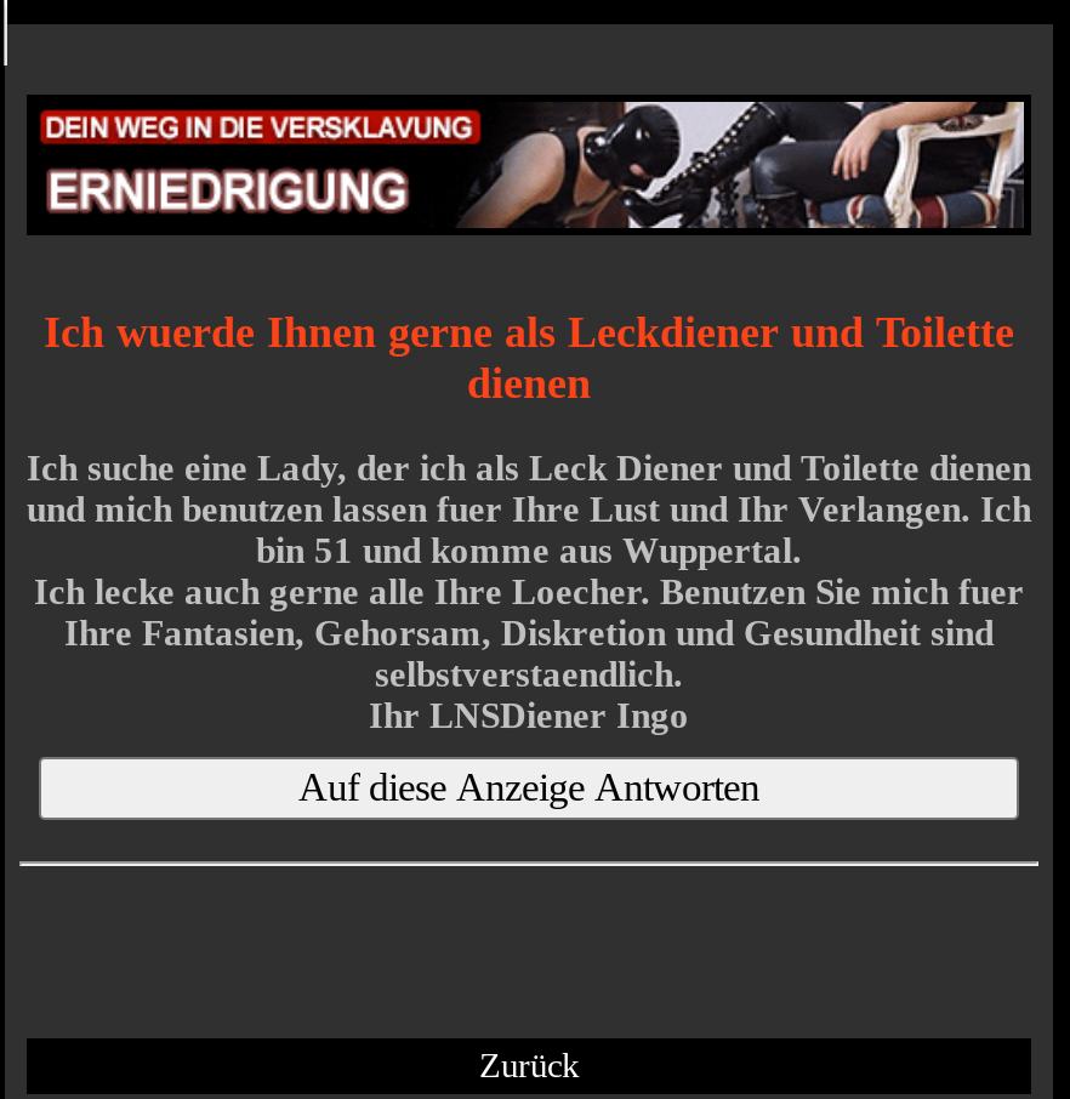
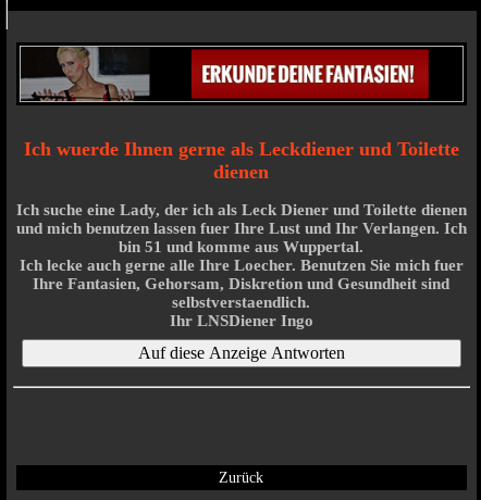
[34,102,1024,228] [image] -> [18,45,464,103] [image]

